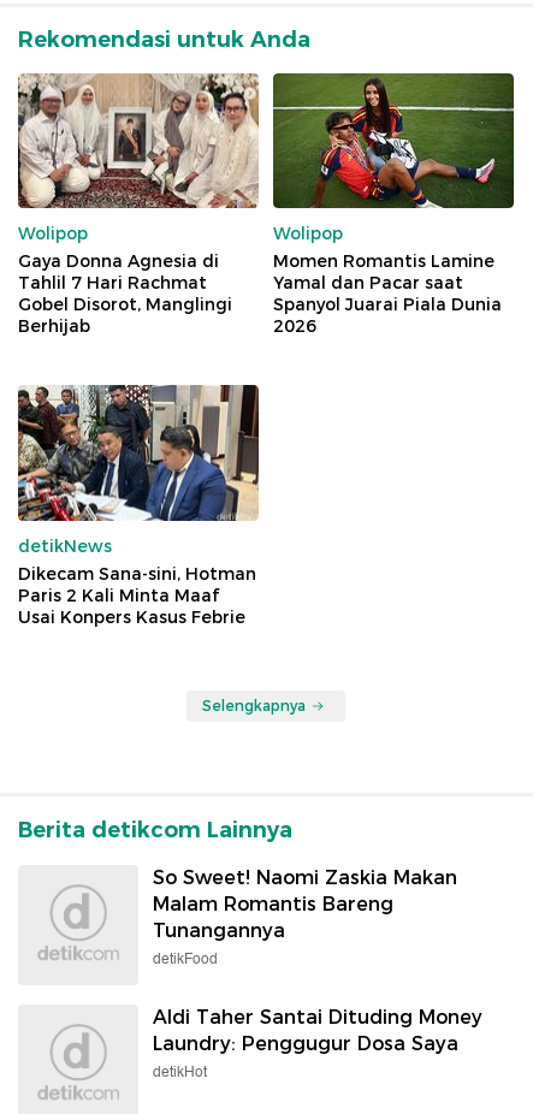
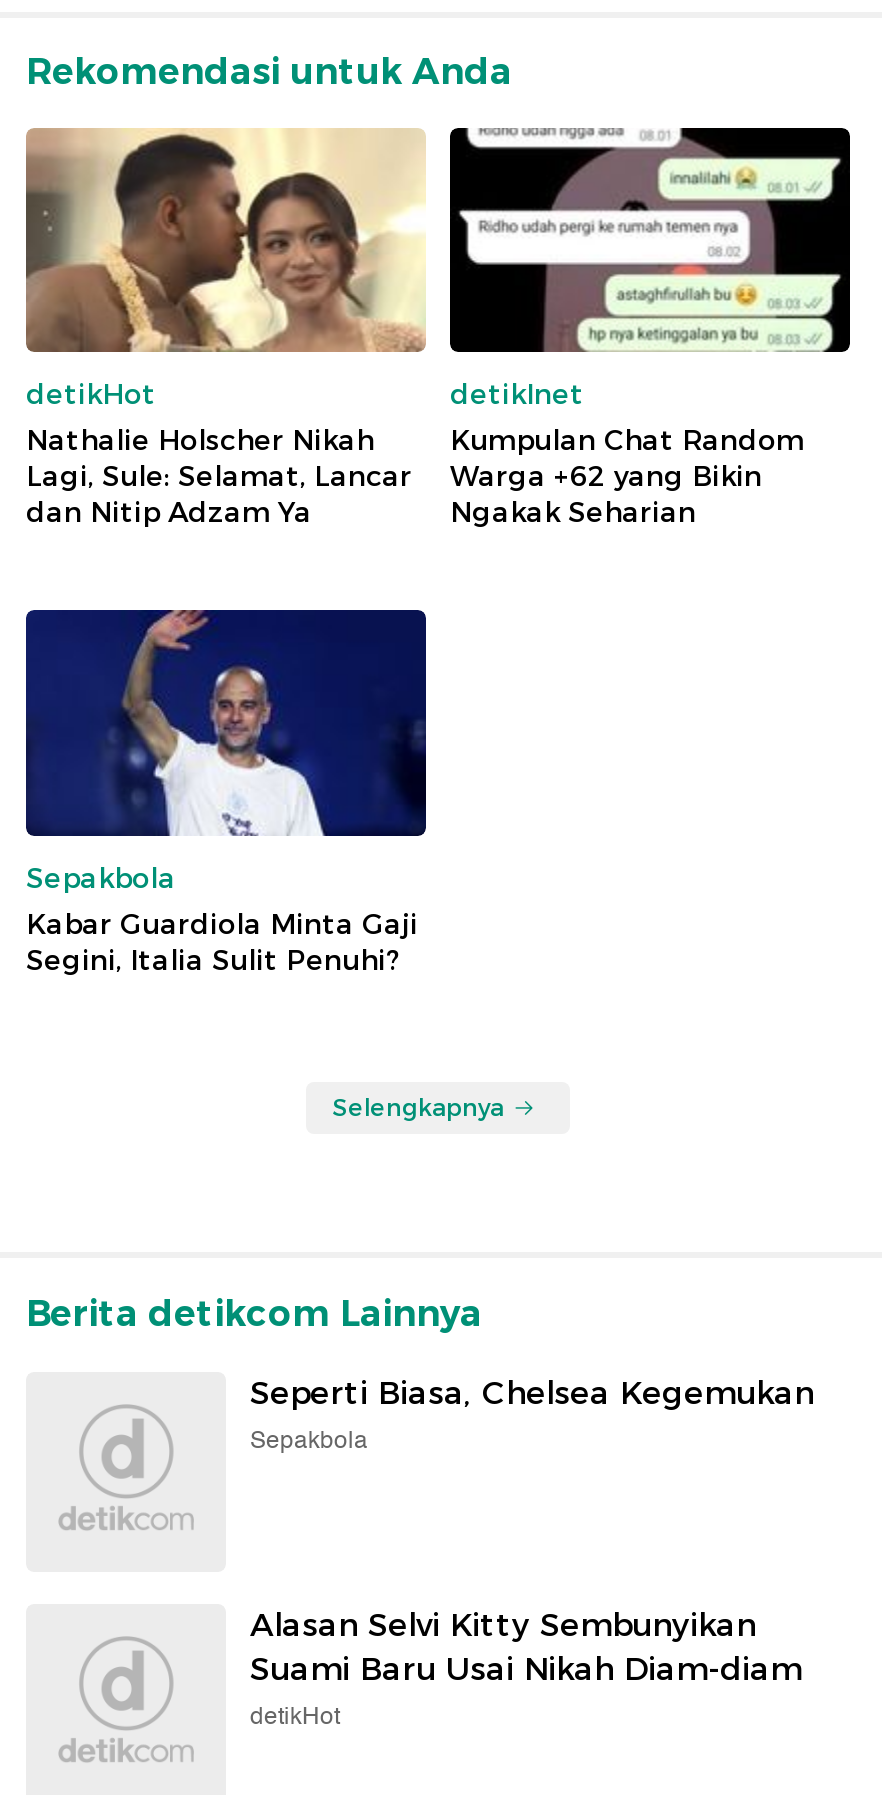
[17,73,259,337] [image] | Wolipop | Gaya Donna Agnesia di | Tahlil 7 Hari Rachmat | Gobel Disorot, Manglingi | Berhijab -> [26,128,424,530] [image] | detikHot | Nathalie Holscher Nikah | Lagi, Sule: Selamat, Lancar | dan Nitip Adzam Ya
[272,72,515,337] [image] | Wolipop | Momen Romantis Lamine | Yamal dan Pacar saat | Spanyol Juarai Piala Dunia | 2026 -> [450,126,850,530] [image] | detikInet | Kumpulan Chat Random | Warga +62 yang Bikin | Ngakak Seharian
[17,384,260,627] [image] | detikNews | Dikecam Sana-sini, Hotman | Paris 2 Kali Minta Maaf | Usai Konpers Kasus Febrie -> [24,608,428,977] [image] | Sepakbola | Kabar Guardiola Minta Gaji | Segini, Italia Sulit Penuhi?
[153,866,457,970] So Sweet! Naomi Zaskia Makan | Malam Romantis Bareng | Tunangannya | detikFood -> [250,1373,814,1459] Seperti Biasa, Chelsea Kegemukan | Sepakbola
[153,1005,482,1054] Aldi Taher Santai Dituding Money | Laundry: Penggugur Dosa Saya -> [250,1605,802,1687] Alasan Selvi Kitty Sembunyikan | Suami Baru Usai Nikah Diam-diam

